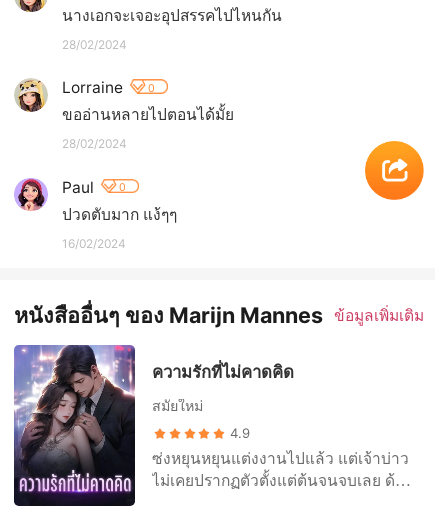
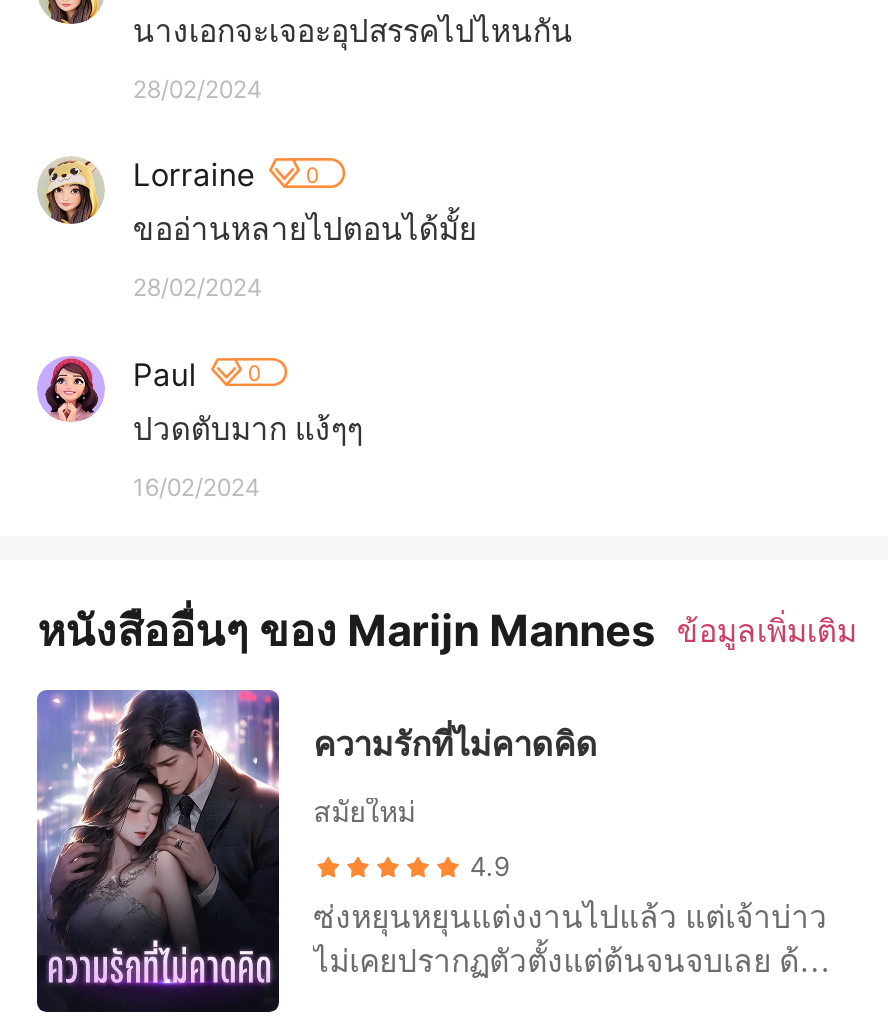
[364,140,425,201] [image] -> none

